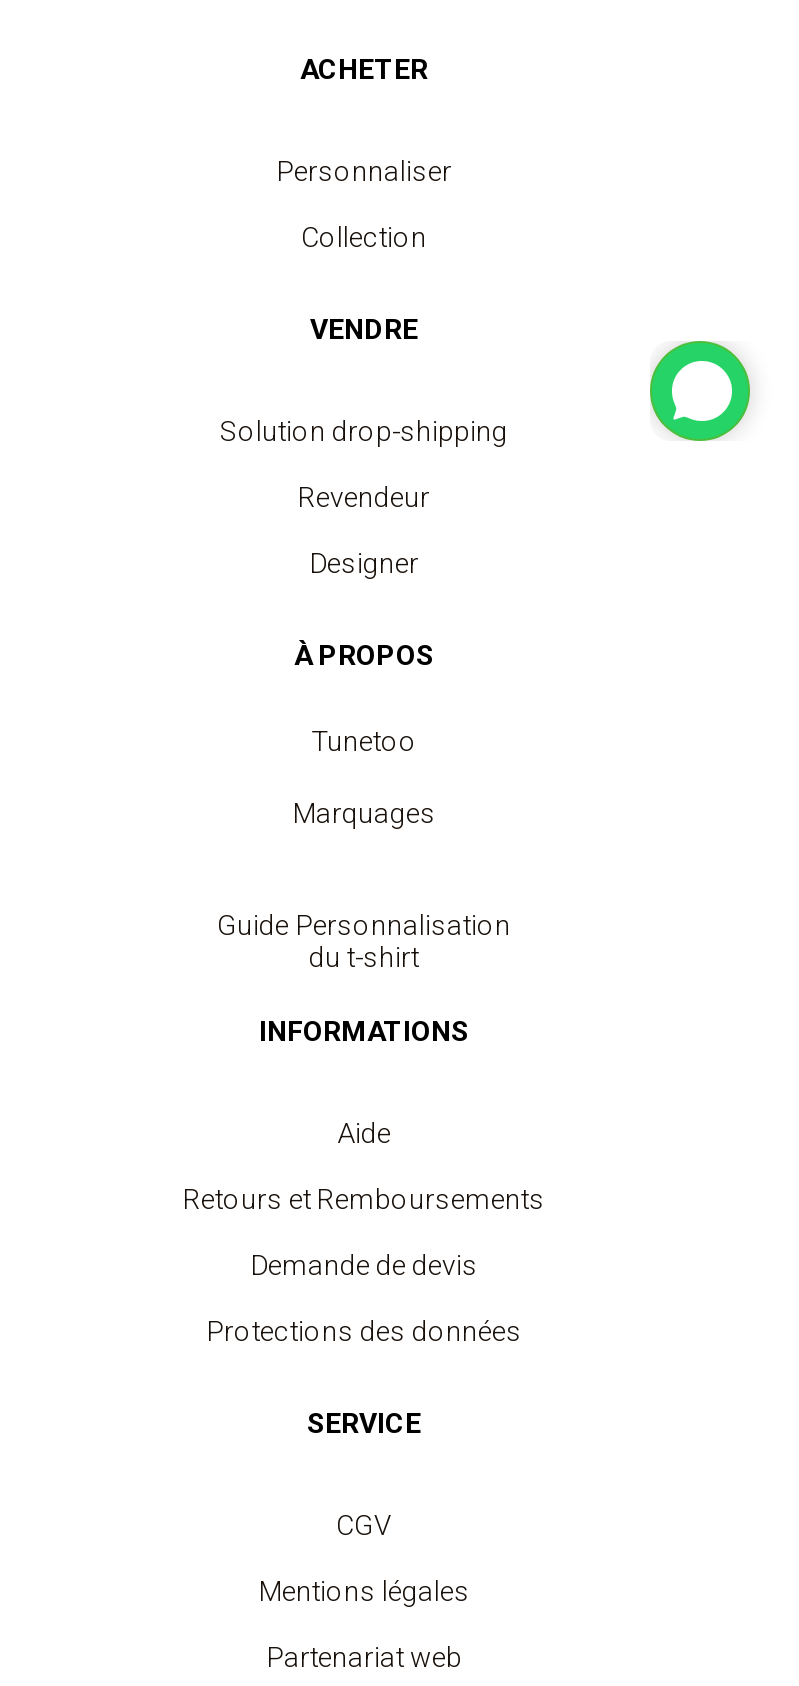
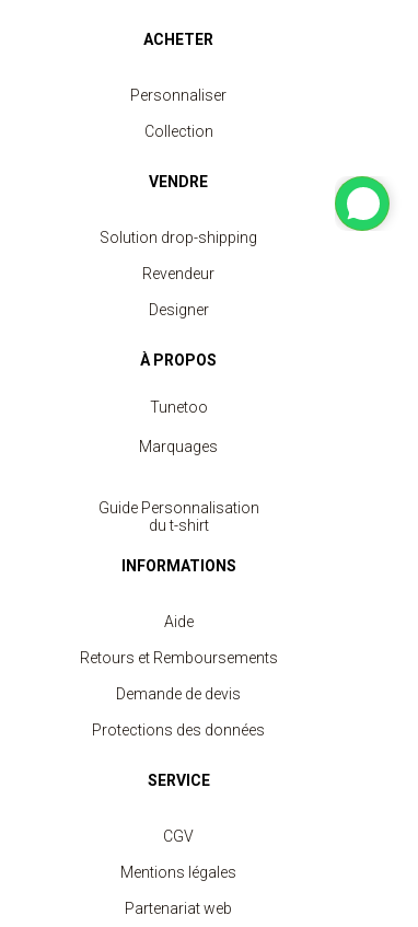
[648,319,752,443] [image] -> [334,175,391,243] [image]

